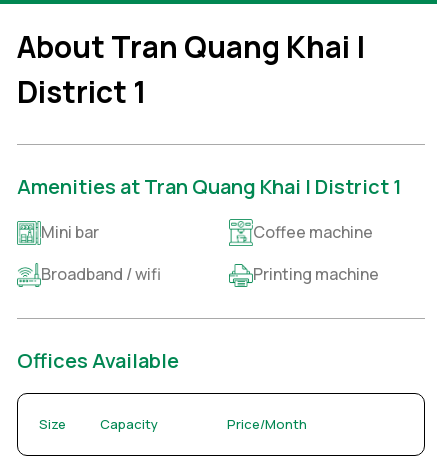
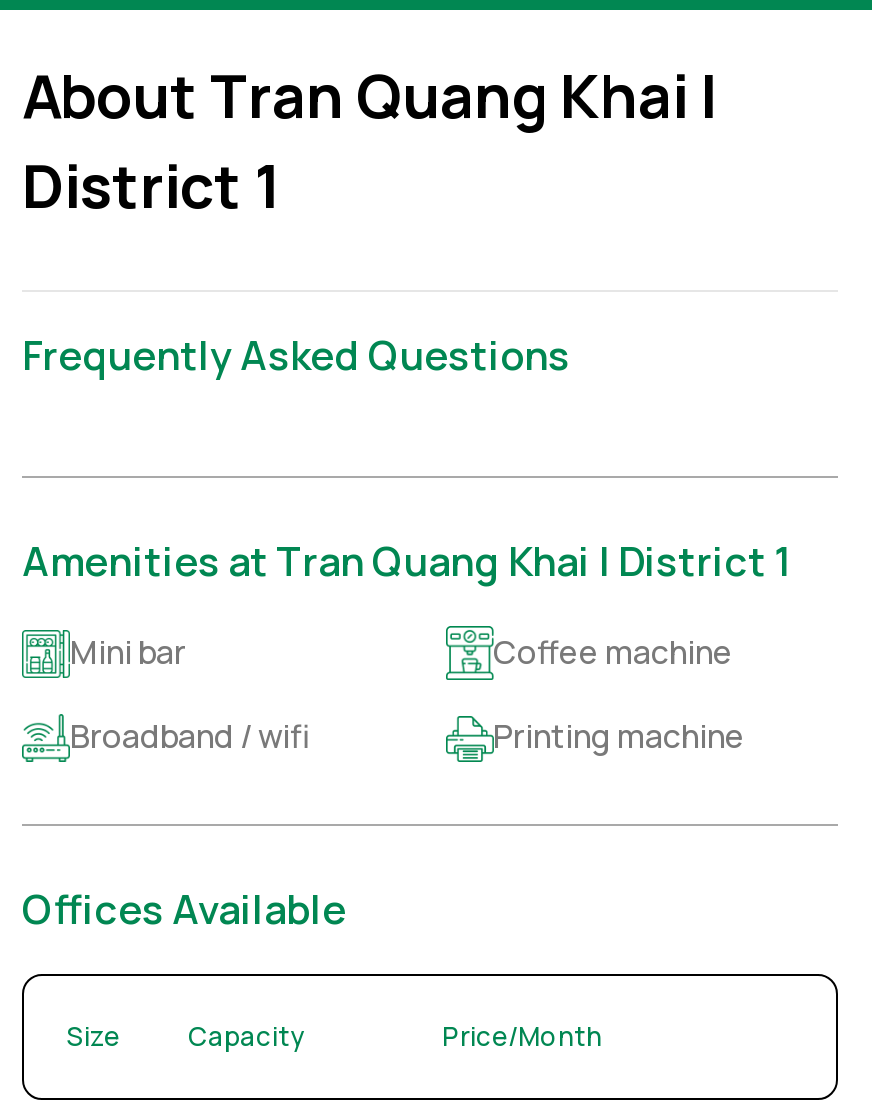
none -> [22,327,570,381] Frequently Asked Questions

